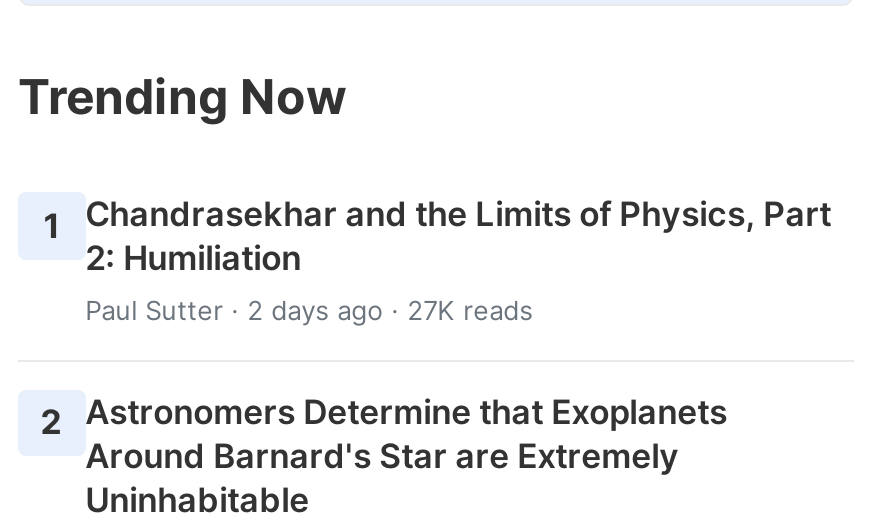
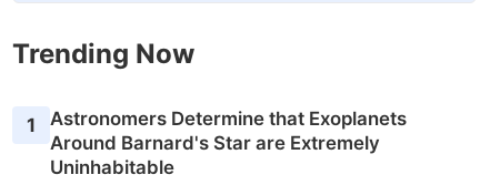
[41,195,831,443] Chandrasekhar and the Limits of Physics, Part | 2: Humiliation | Paul Sutter · 2 days ago · 27K reads | 2 Astronomers Determine that Exoplanets -> [50,108,406,130] Astronomers Determine that Exoplanets

